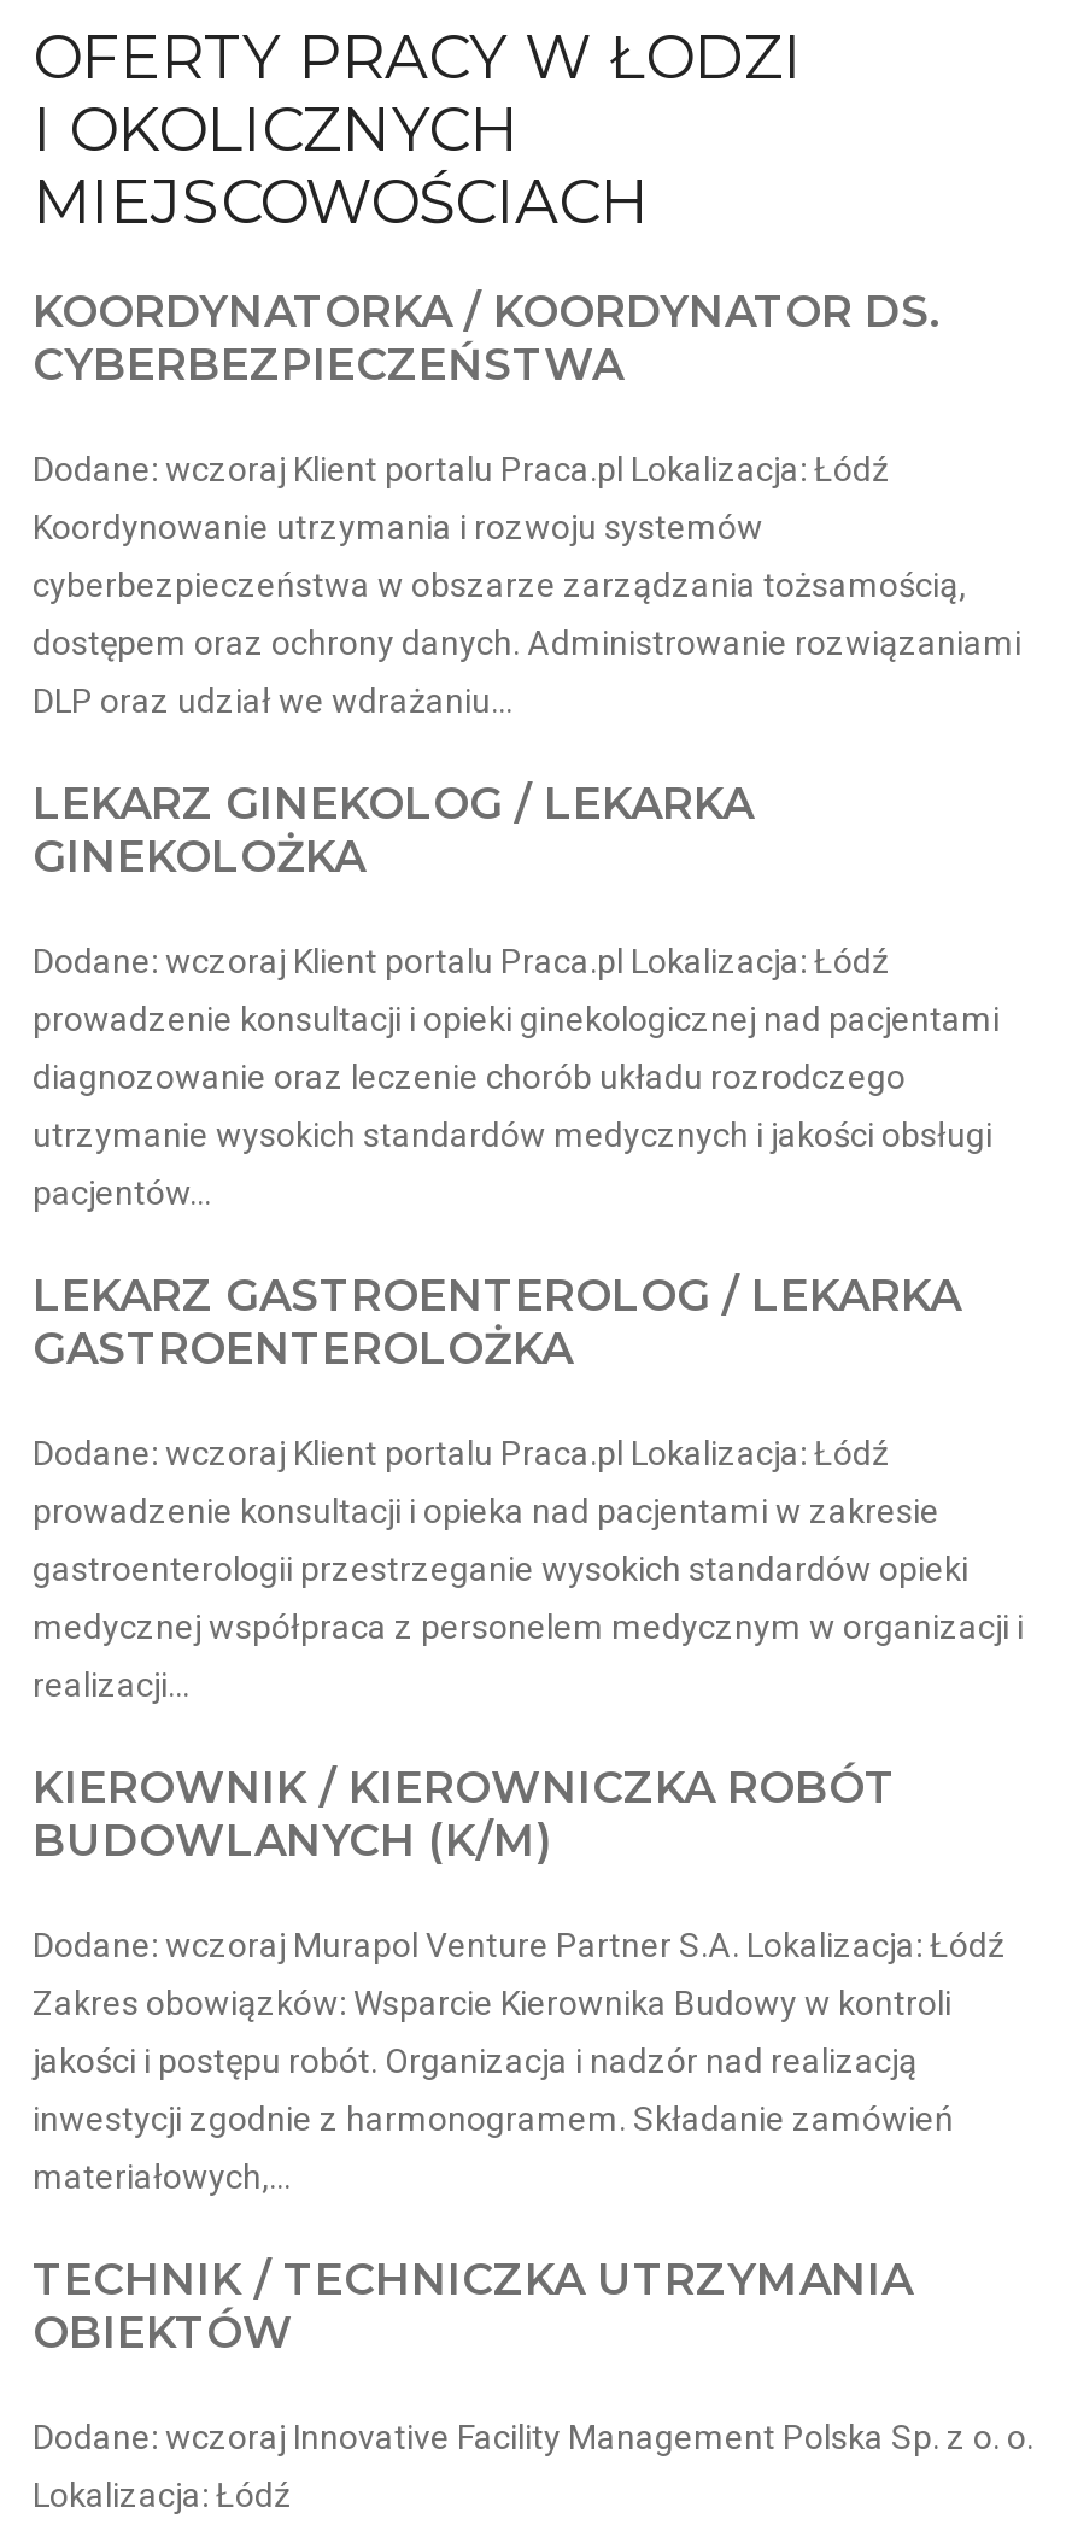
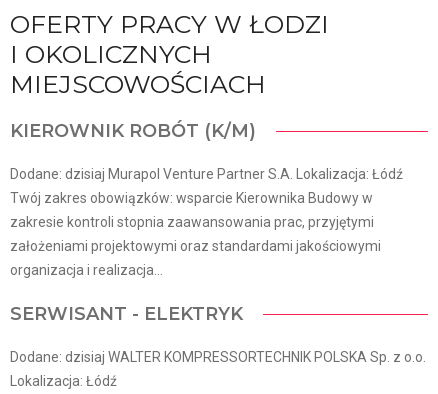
[33,286,1033,2456] KOORDYNATORKA / KOORDYNATOR DS. | CYBERBEZPIECZEŃSTWA | Dodane: wczoraj Klient portalu Praca.pl Lokalizacja: Łódź | Koordynowanie utrzymania i rozwoju systemów | cyberbezpieczeństwa w obszarze zarządzania tożsamością, | dostępem oraz ochrony danych. Administrowanie rozwiązaniami | DLP oraz udział we wdrażaniu... | LEKARZ GINEKOLOG / LEKARKA | GINEKOLOŻKA | Dodane: wczoraj Klient portalu Praca.pl Lokalizacja: Łódź | prowadzenie konsultacji i opieki ginekologicznej nad pacjentami | diagnozowanie oraz leczenie chorób układu rozrodczego | utrzymanie wysokich standardów medycznych i jakości obsługi | pacjentów... | LEKARZ GASTROENTEROLOG / LEKARKA | GASTROENTEROLOŻKA | Dodane: wczoraj Klient portalu Praca.pl Lokalizacja: Łódź | prowadzenie konsultacji i opieka nad pacjentami w zakresie | gastroenterologii przestrzeganie wysokich standardów opieki | medycznej współpraca z personelem medycznym w organizacji i | realizacji... | KIEROWNIK / KIEROWNICZKA ROBÓT | BUDOWLANYCH (K/M) | Dodane: wczoraj Murapol Venture Partner S.A. Lokalizacja: Łódź | Zakres obowiązków: Wsparcie Kierownika Budowy w kontroli | jakości i postępu robót. Organizacja i nadzór nad realizacją | inwestycji zgodnie z harmonogramem. Składanie zamówień | materiałowych,... | TECHNIK / TECHNICZKA UTRZYMANIA | OBIEKTÓW | Dodane: wczoraj Innovative Facility Management Polska Sp. z o. o. -> [10,120,426,365] KIEROWNIK ROBÓT (K/M) | Dodane: dzisiaj Murapol Venture Partner S.A. Lokalizacja: Łódź | Twój zakres obowiązków: wsparcie Kierownika Budowy w | zakresie kontroli stopnia zaawansowania prac, przyjętymi | założeniami projektowymi oraz standardami jakościowymi | organizacja i realizacja... | SERWISANT - ELEKTRYK | Dodane: dzisiaj WALTER KOMPRESSORTECHNIK POLSKA Sp. z o.o.

